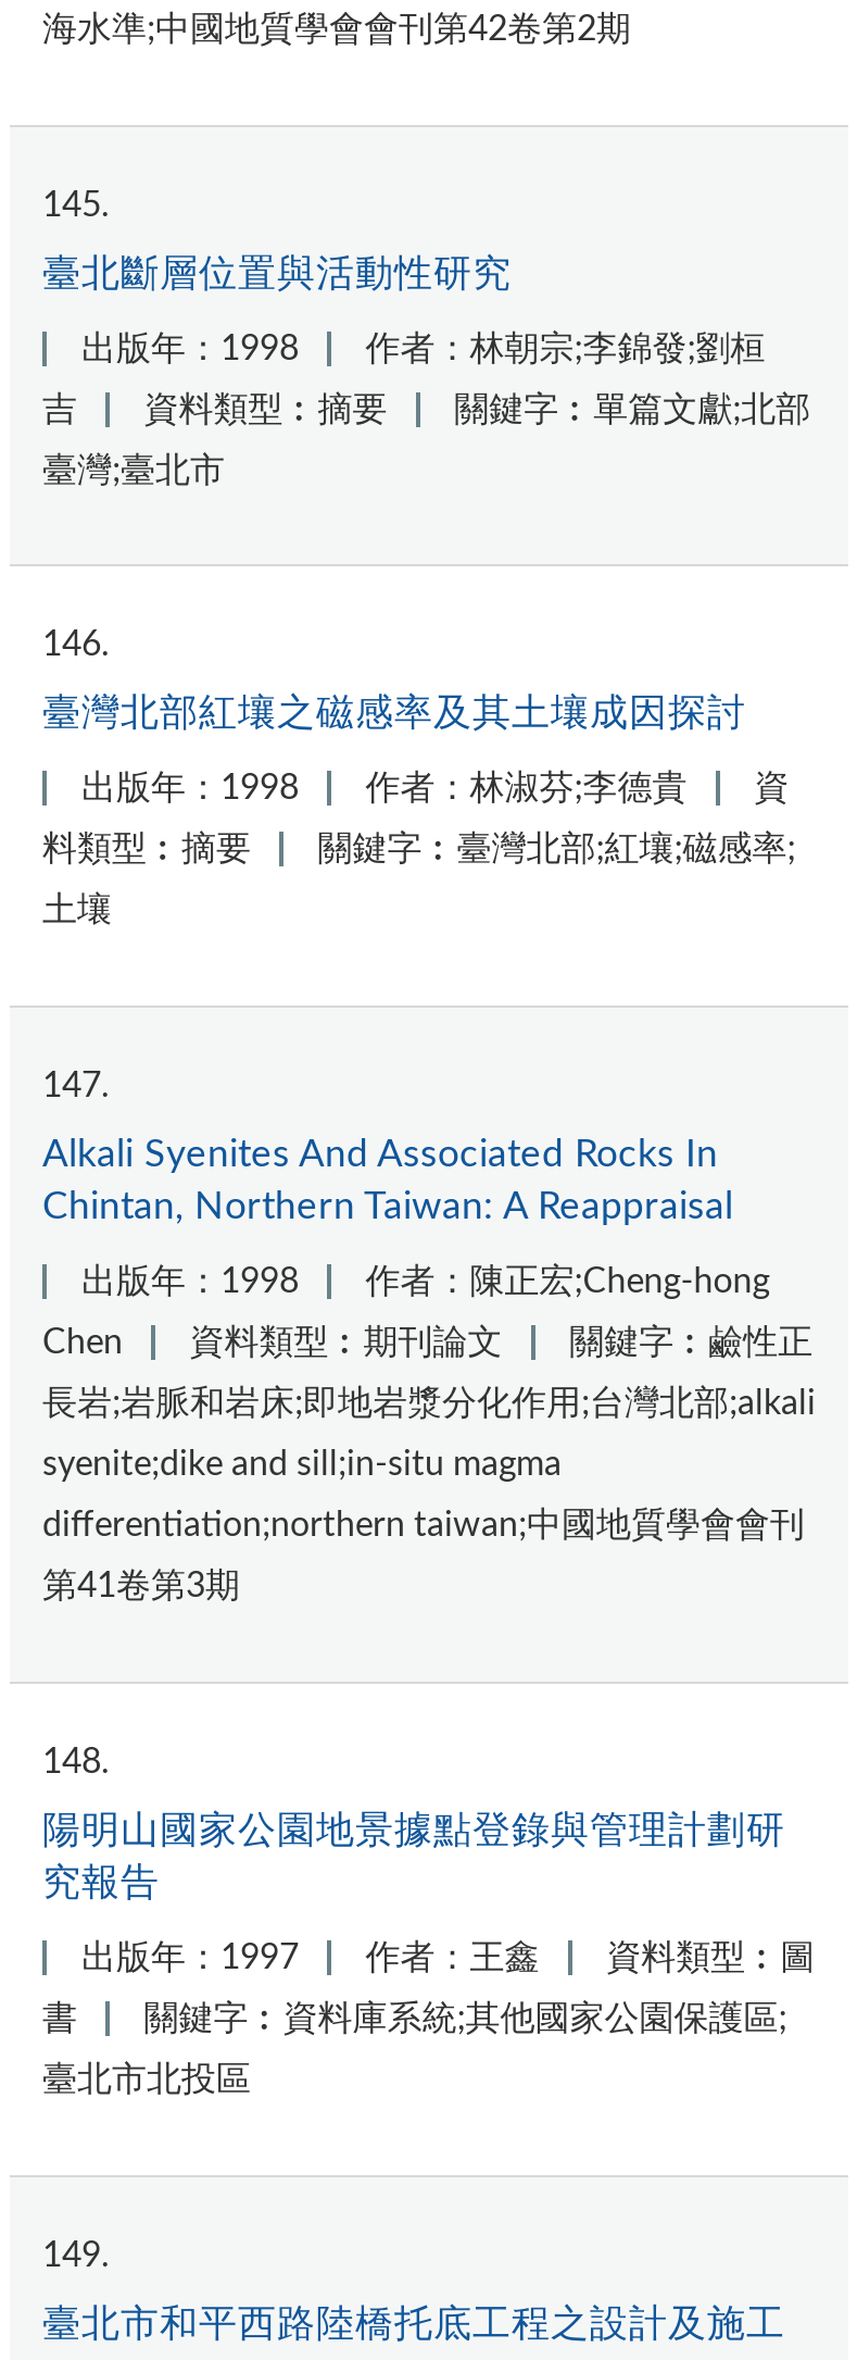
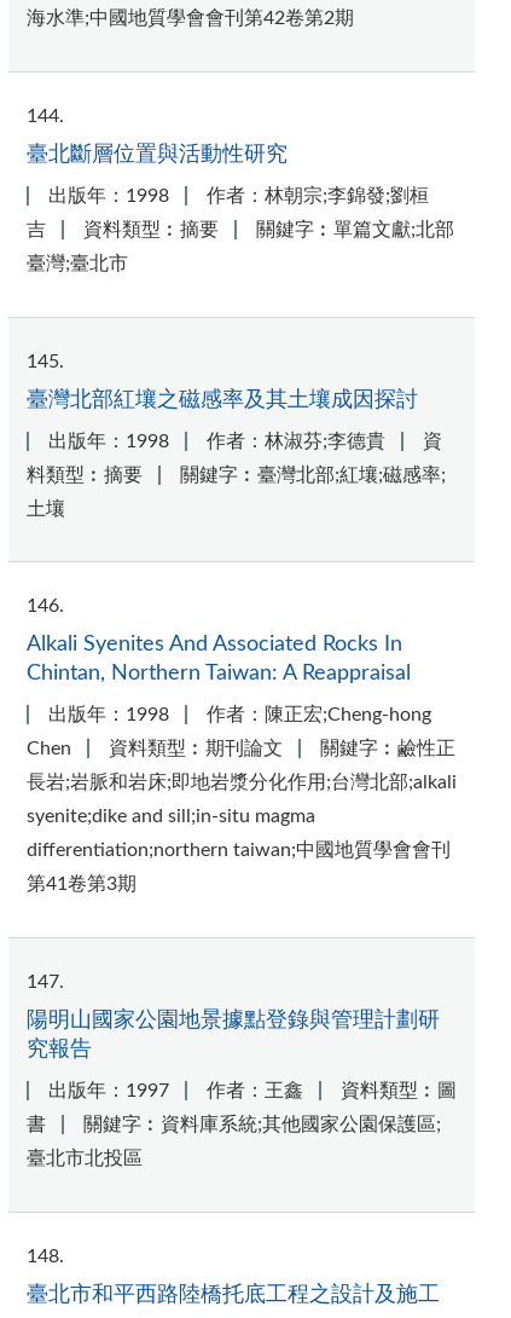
[42,188,101,222] 145 -> [27,106,59,126] 144
[42,629,101,663] 146 -> [27,351,59,371] 145
[42,1069,101,1104] 147 -> [27,597,59,616] 146
[42,1745,101,1780] 148 -> [27,972,59,992] 147
[42,2238,101,2273] 149 -> [27,1247,59,1266] 148

